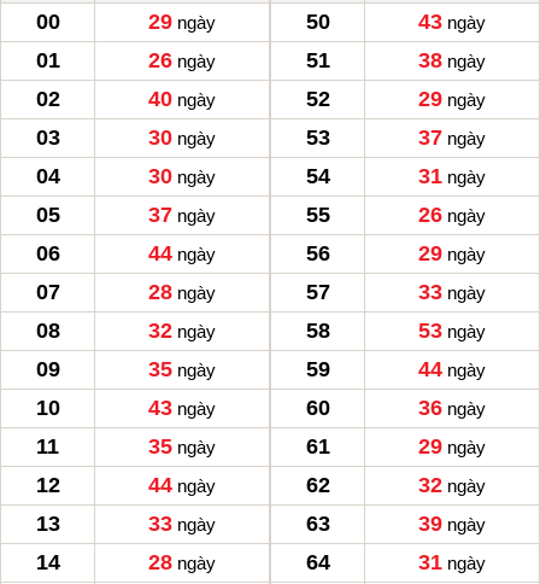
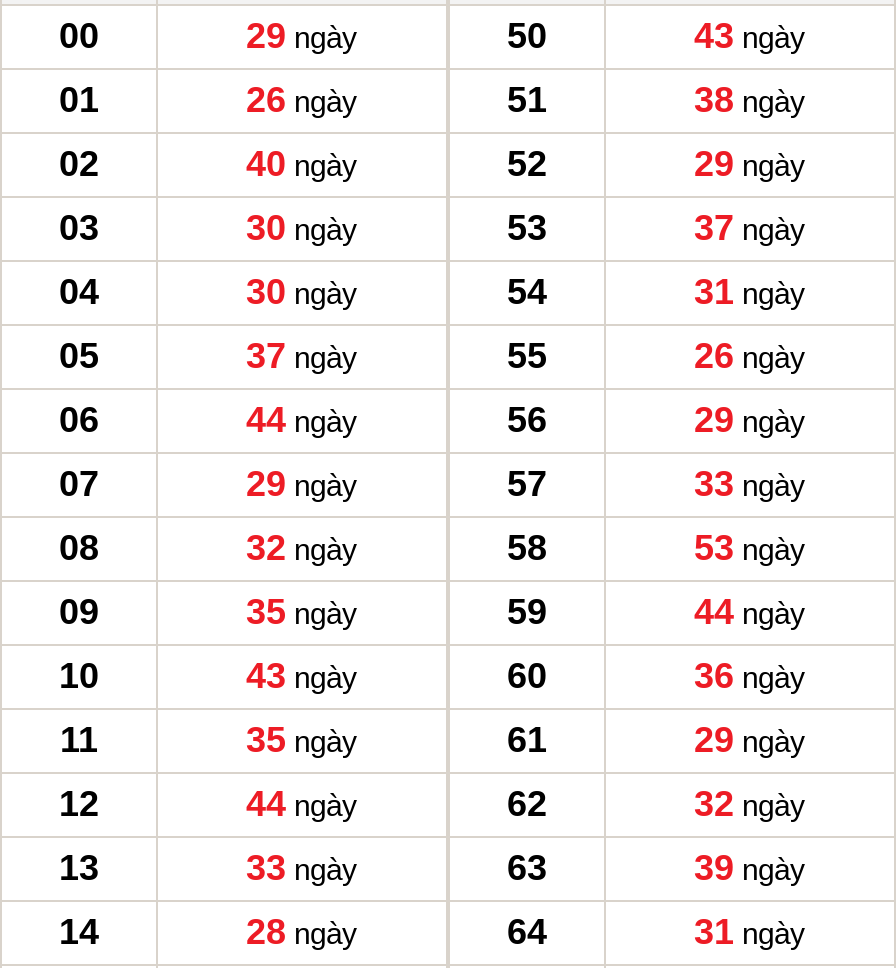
[148,280,216,304] 28 ngày -> [246,464,358,504] 29 ngày

